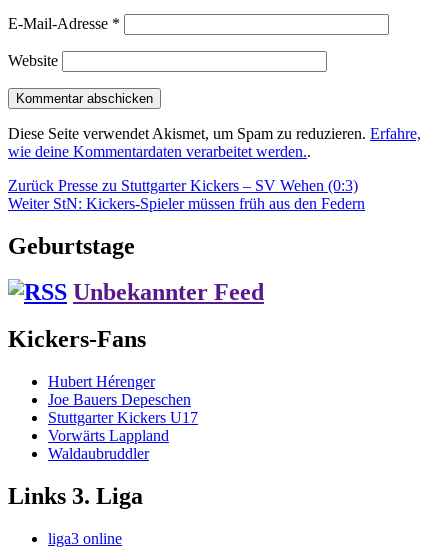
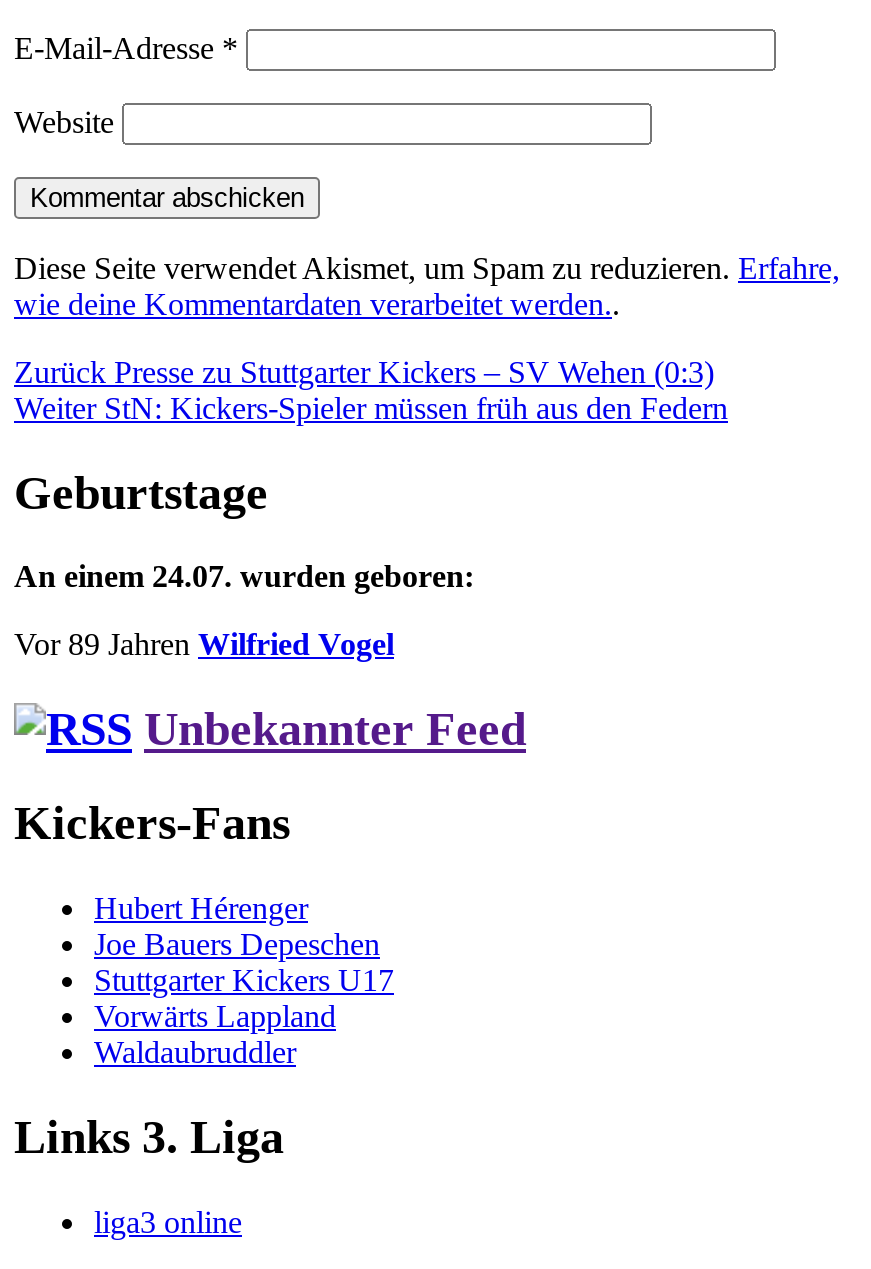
none -> [14,560,474,662] An einem 24.07. wurden geboren: | Vor 89 Jahren Wilfried Vogel

